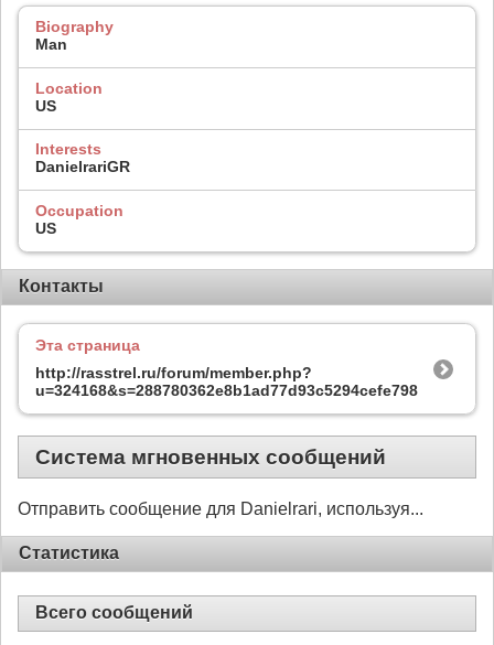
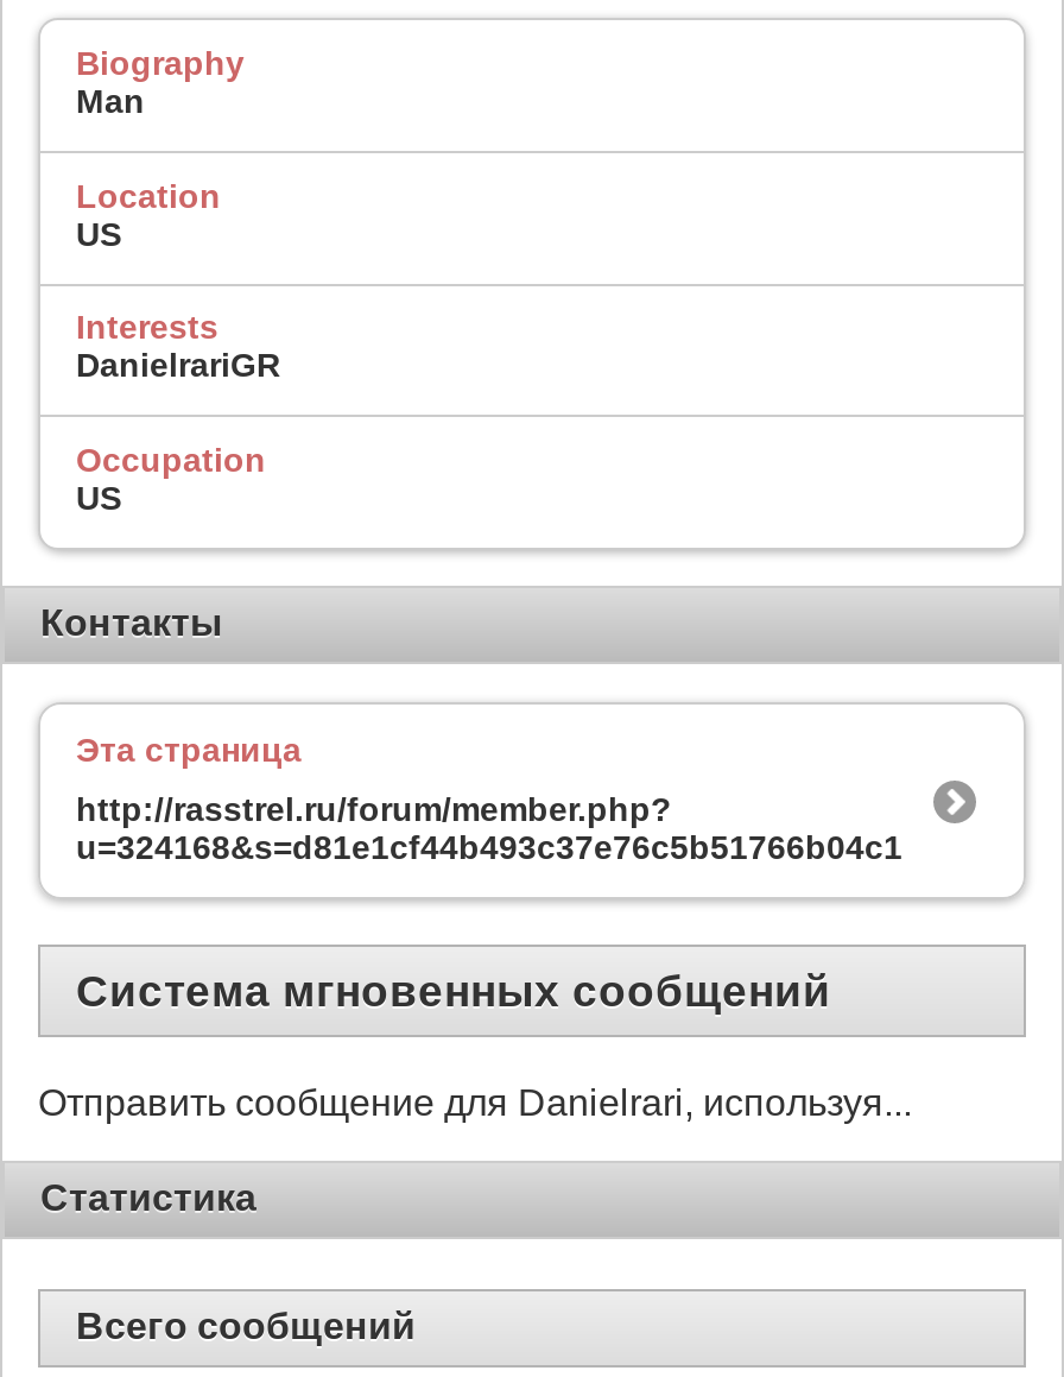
[35,382,418,399] u=324168&s=288780362e8b1ad77d93c5294cefe798 -> [76,829,902,867] u=324168&s=d81e1cf44b493c37e76c5b51766b04c1

